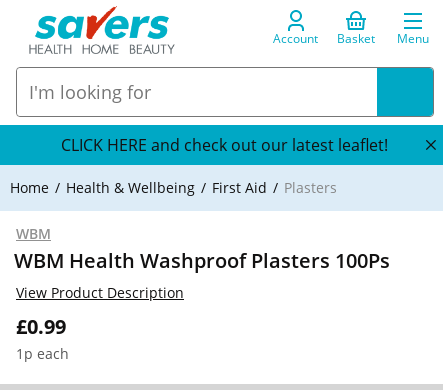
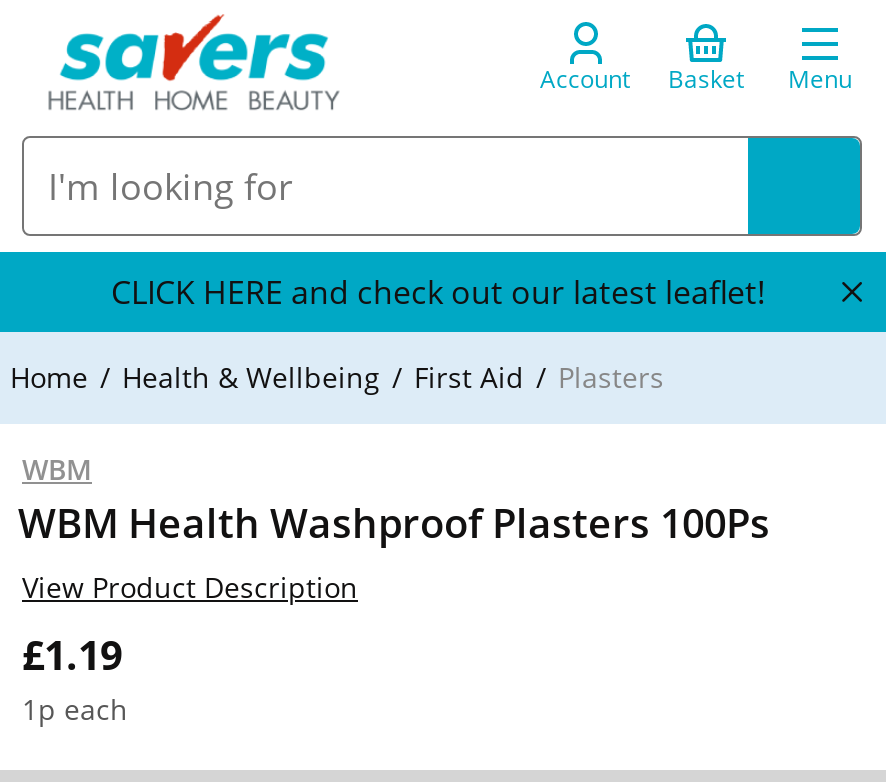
[16,313,66,340] £0.99 -> [22,628,122,682] £1.19

